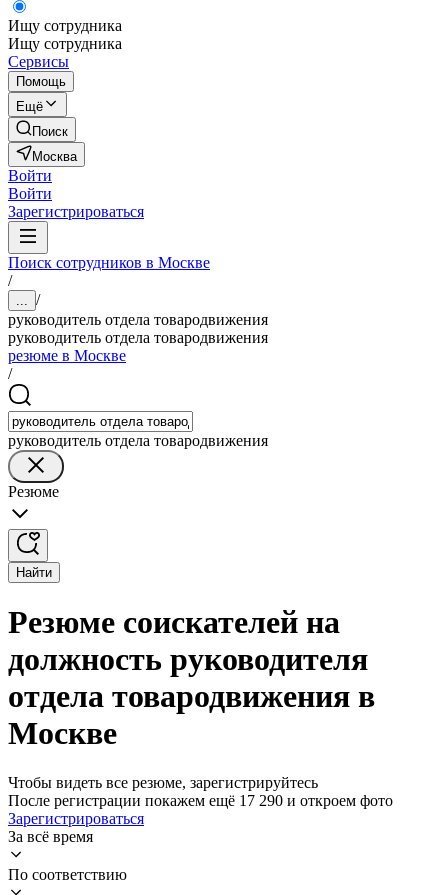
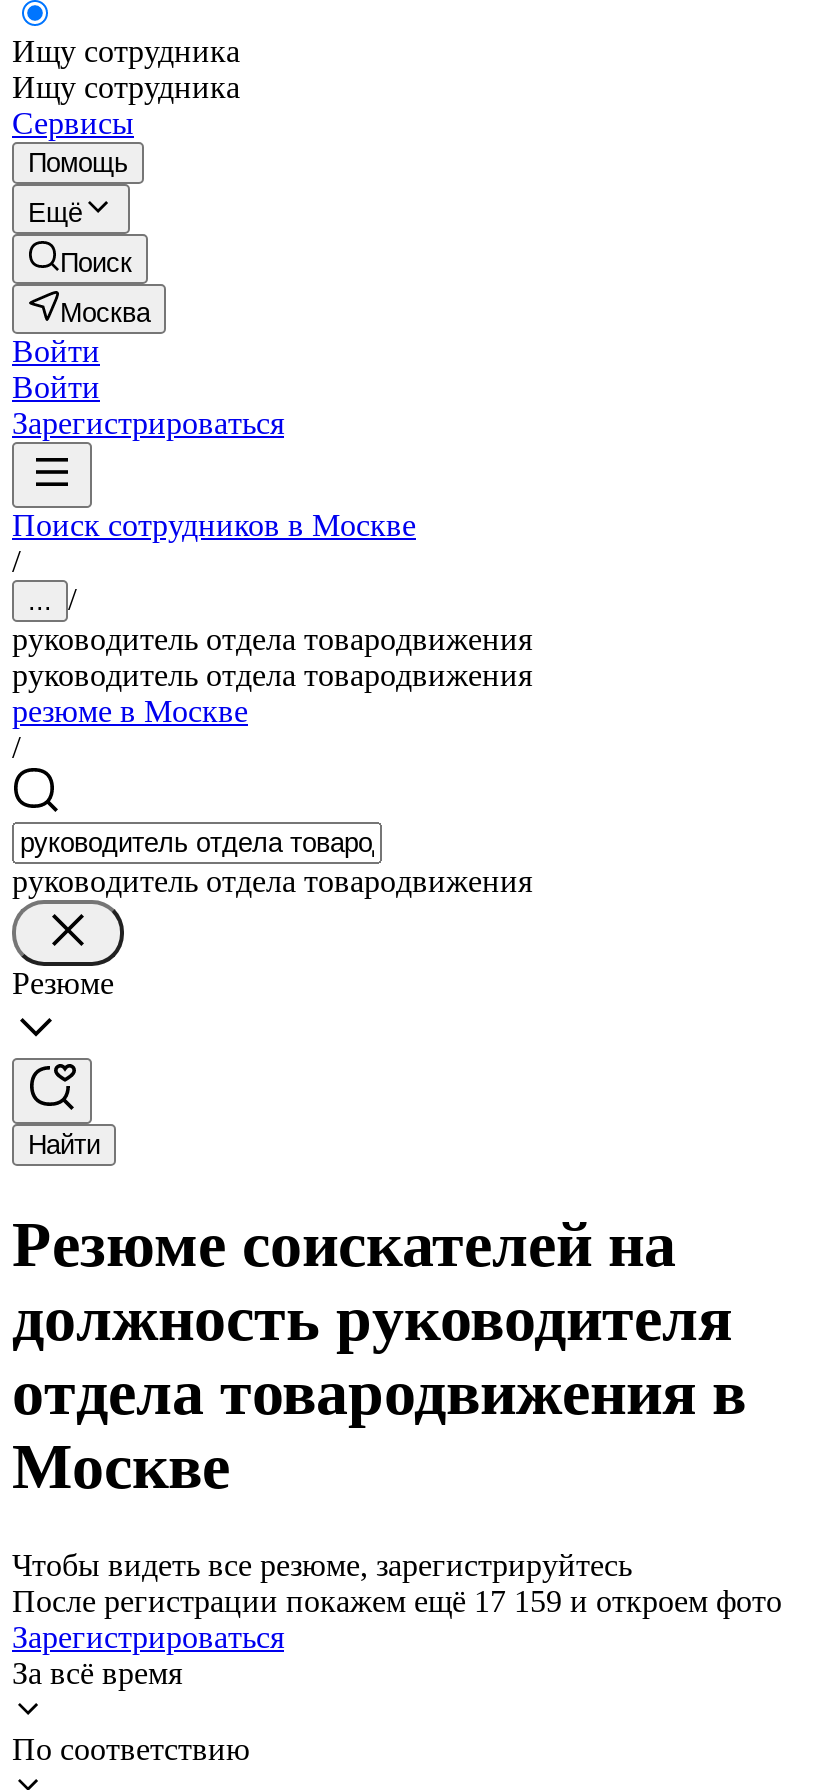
[8,792,393,809] После регистрации покажем ещё 17 290 и откроем фото -> [12,1584,782,1618] После регистрации покажем ещё 17 159 и откроем фото

